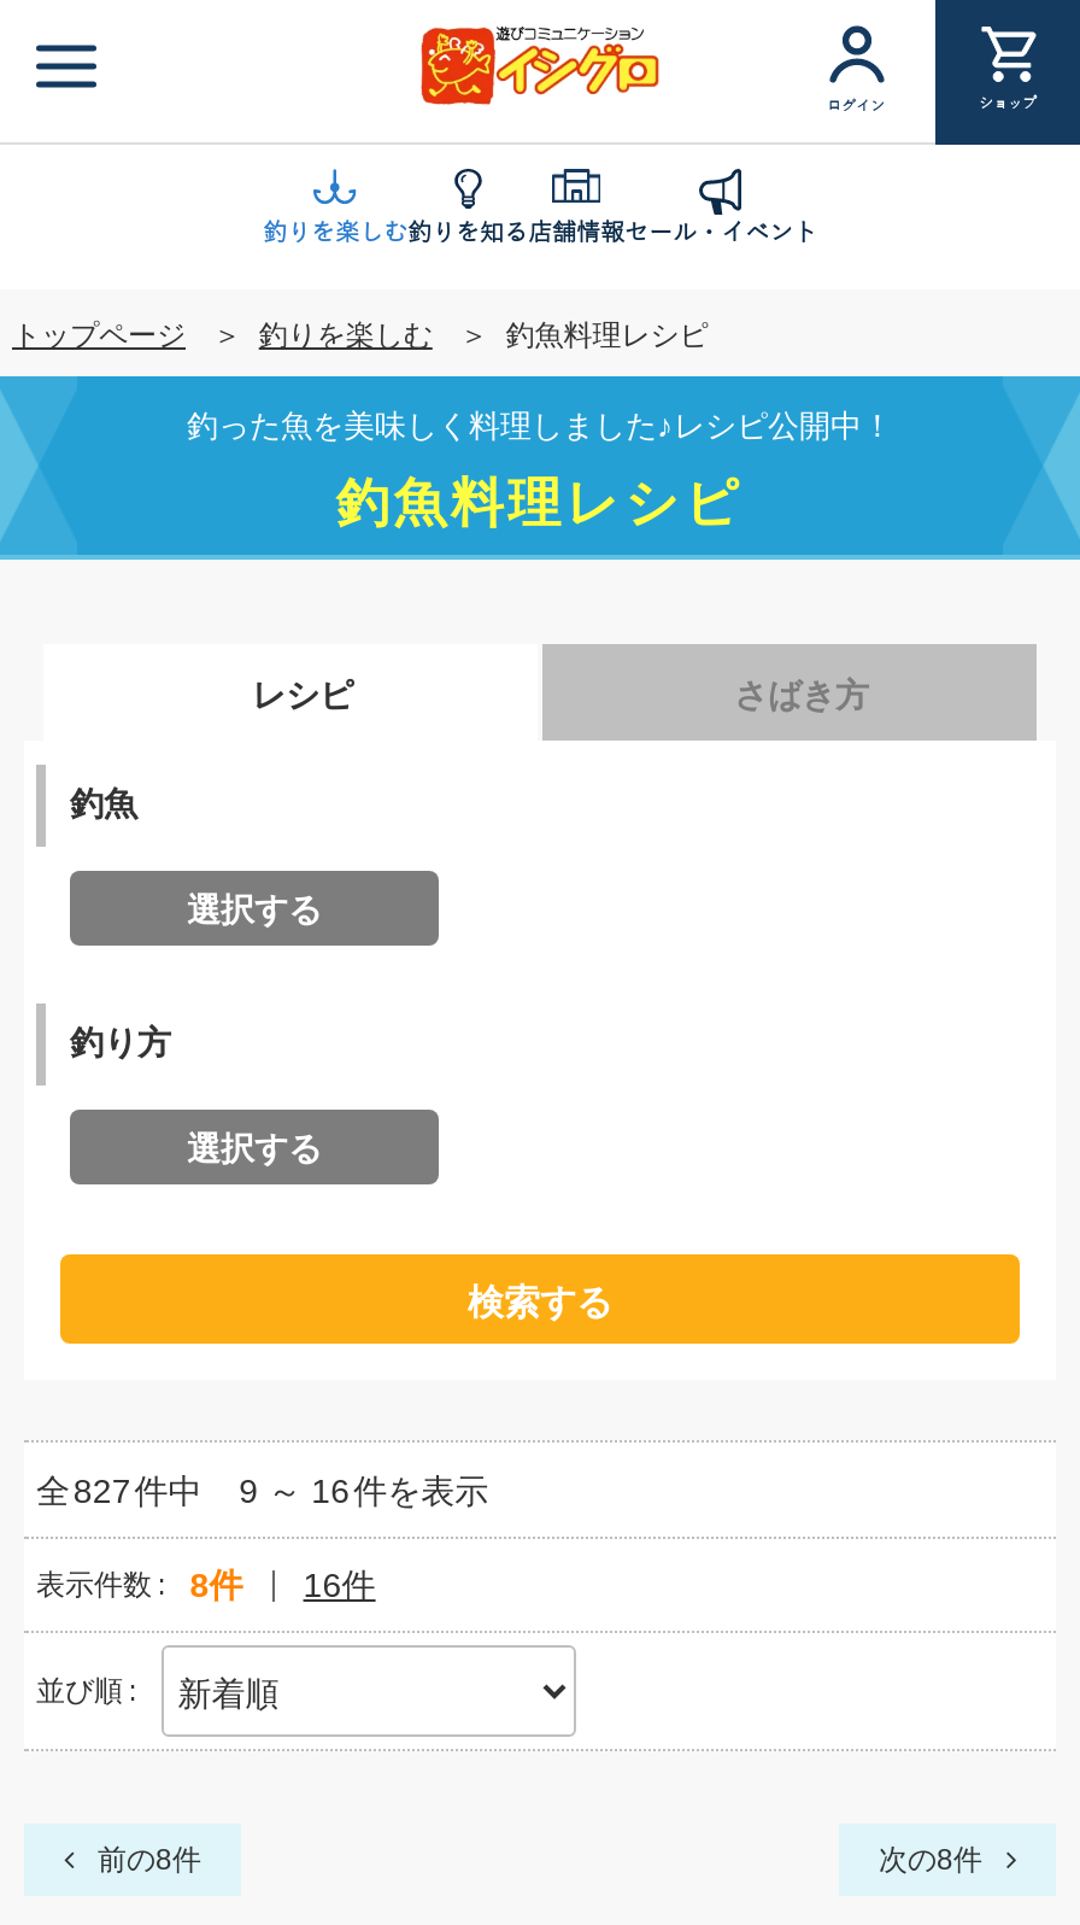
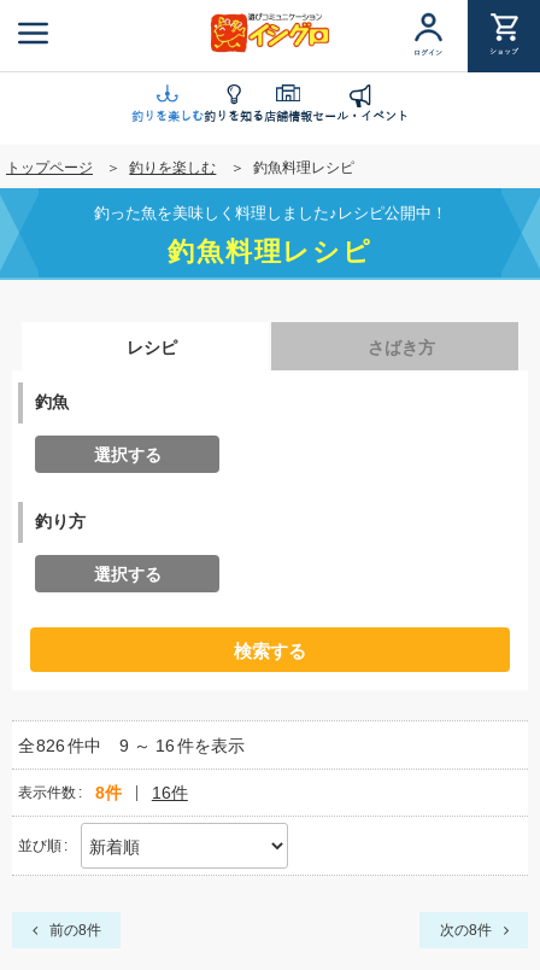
[36,1471,488,1510] 全 827 件中 9 ～ 16 件を表示 -> [18,736,244,755] 全 826 件中 9 ～ 16 件を表示

